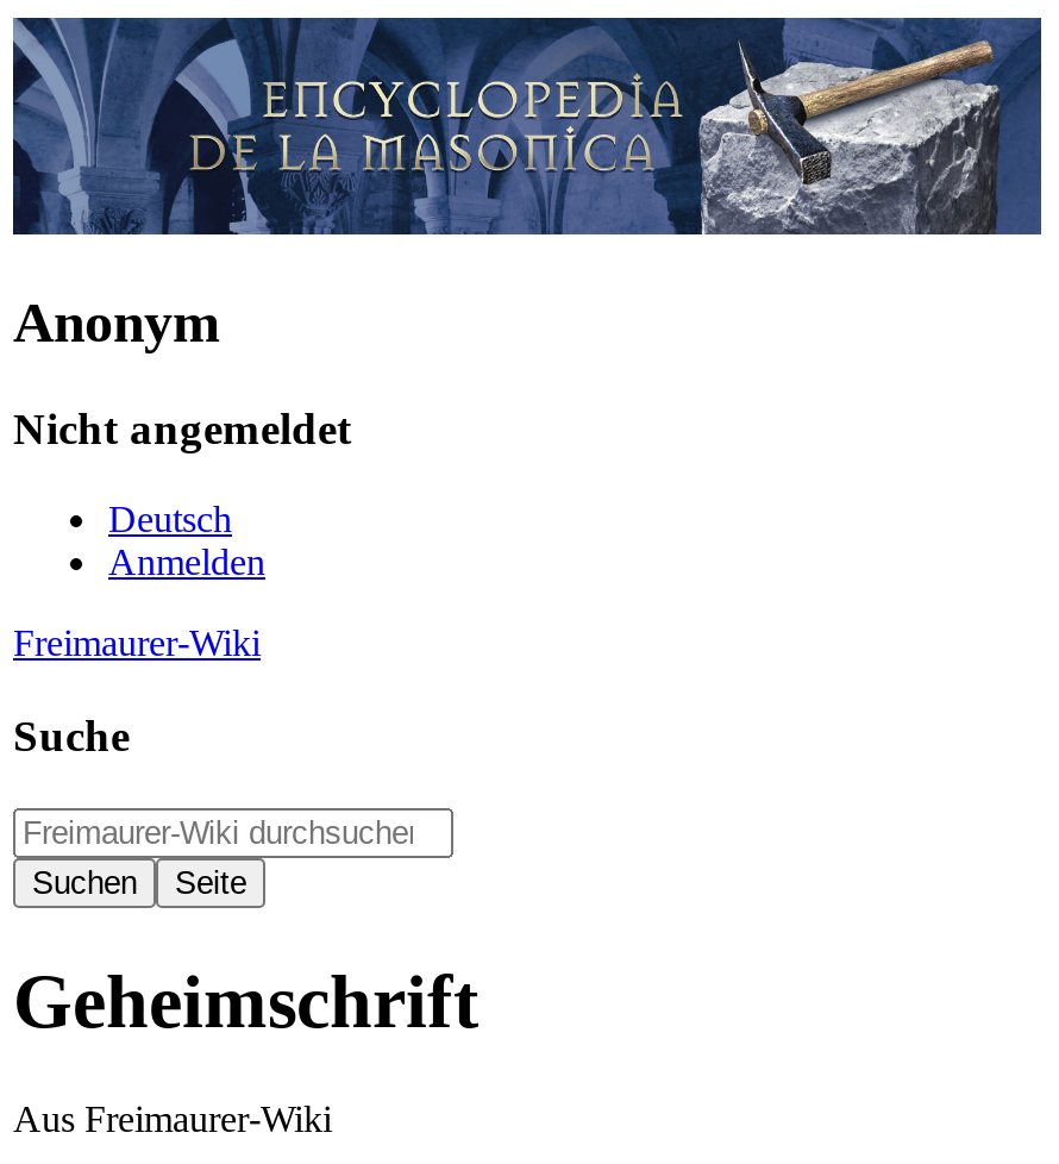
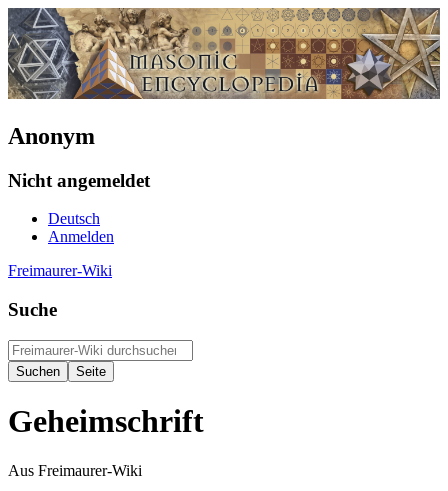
[11,15,1044,237] [image] -> [7,7,441,100] [image]

